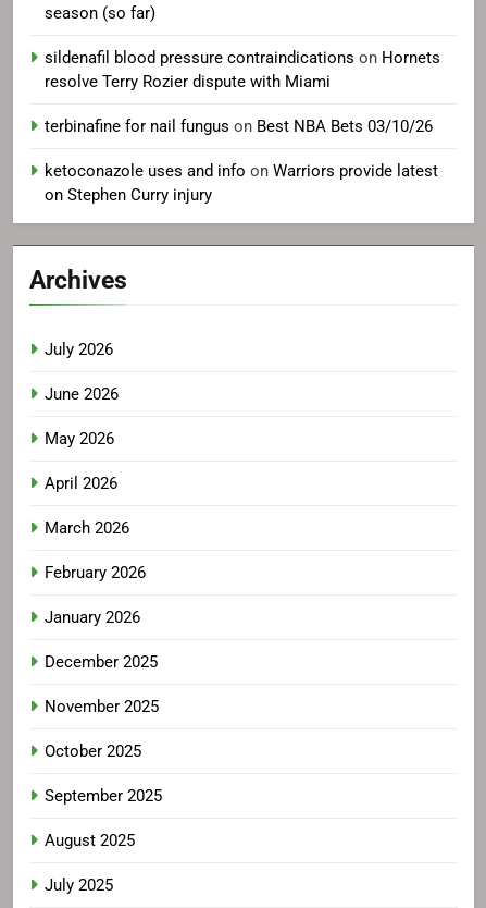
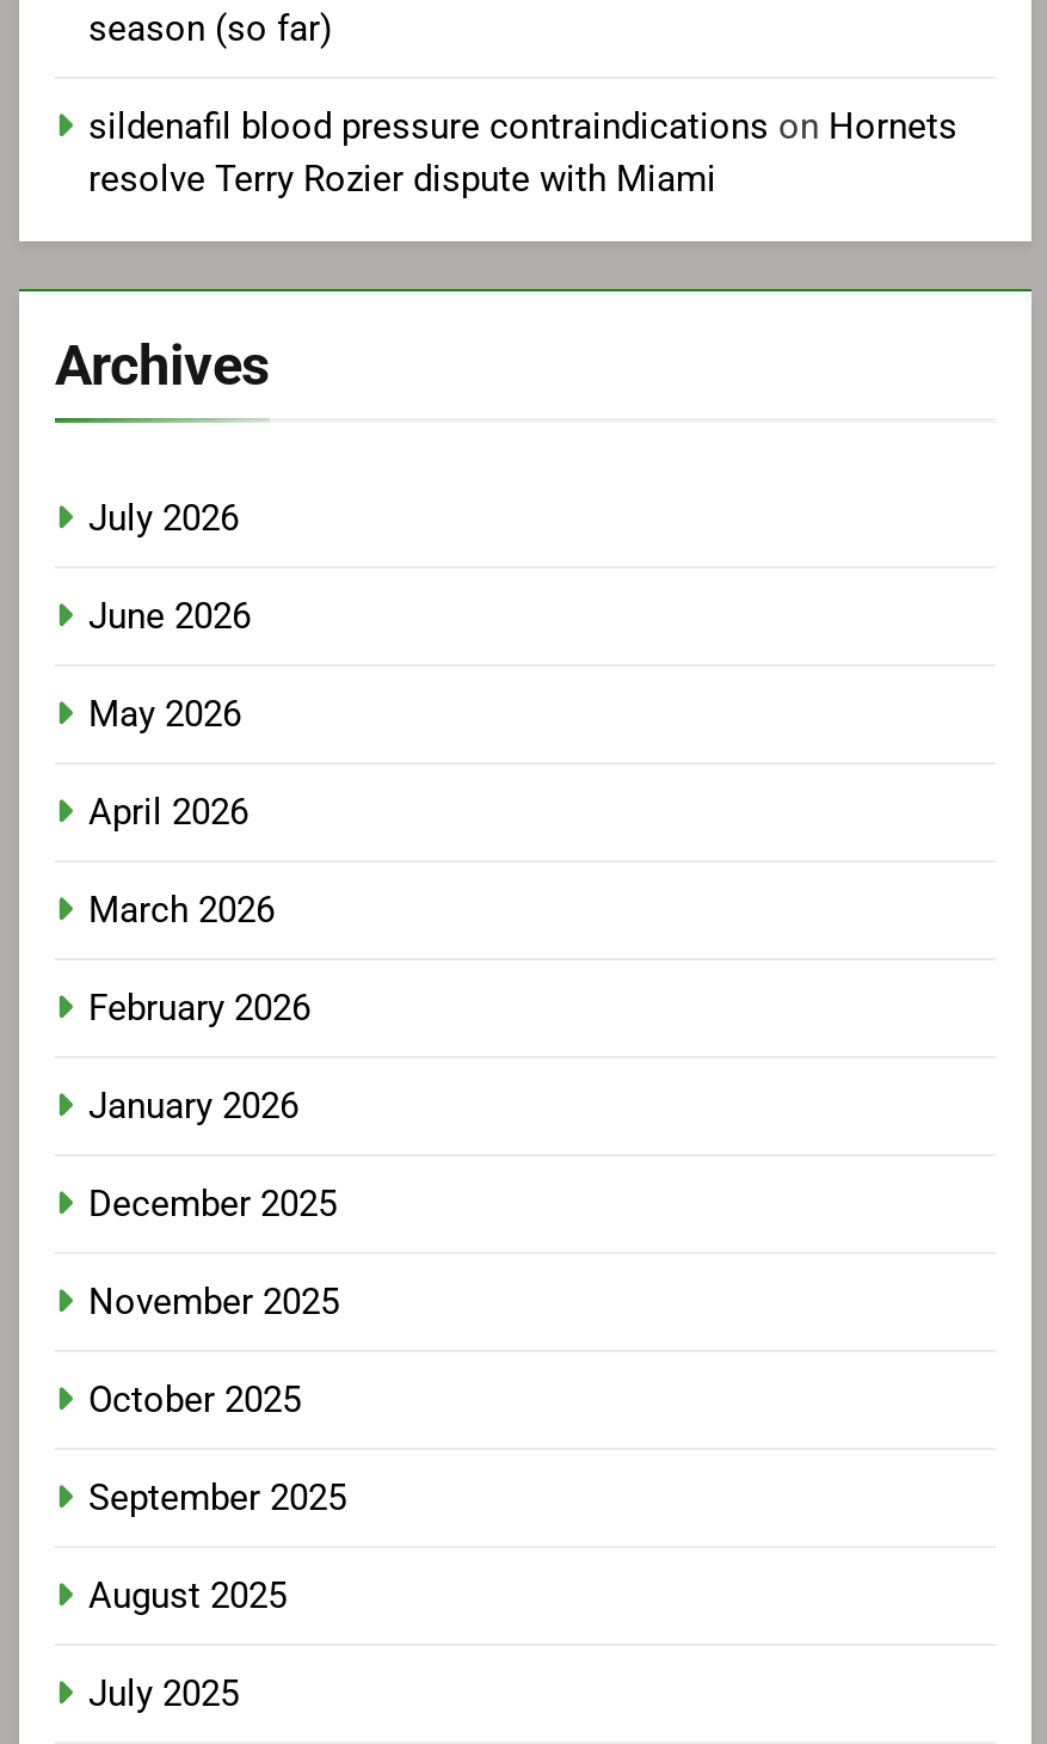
[45,117,438,205] terbinafine for nail fungus on Best NBA Bets 03/10/26 | ketoconazole uses and info on Warriors provide latest | on Stephen Curry injury -> none

